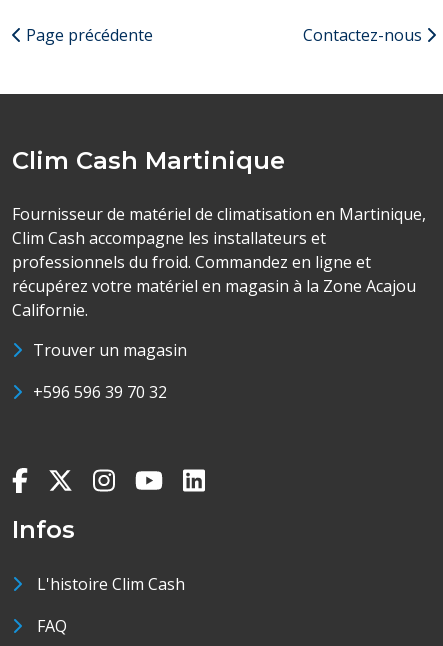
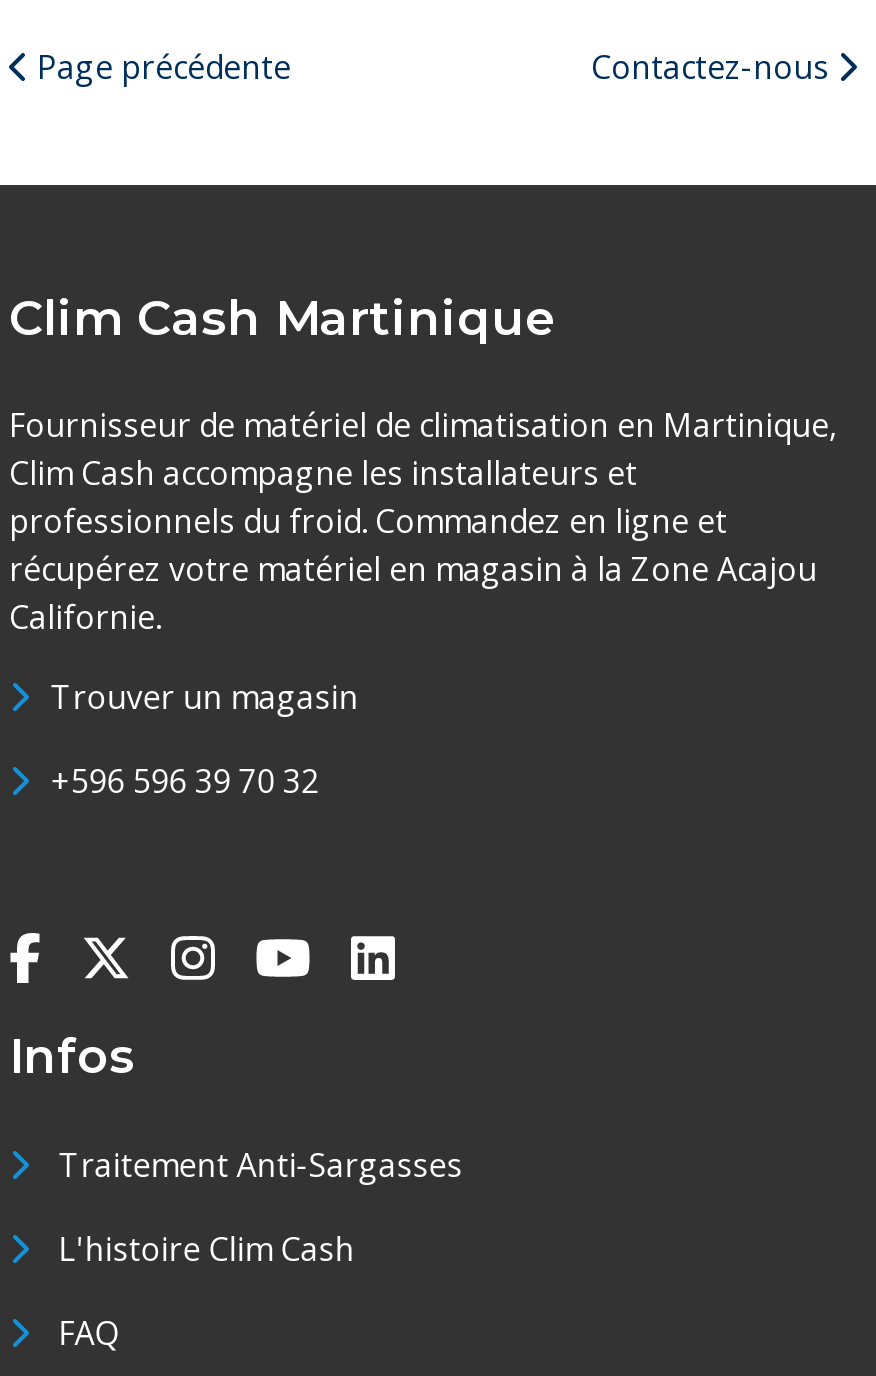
none -> [59,1143,463,1187] Traitement Anti-Sargasses

